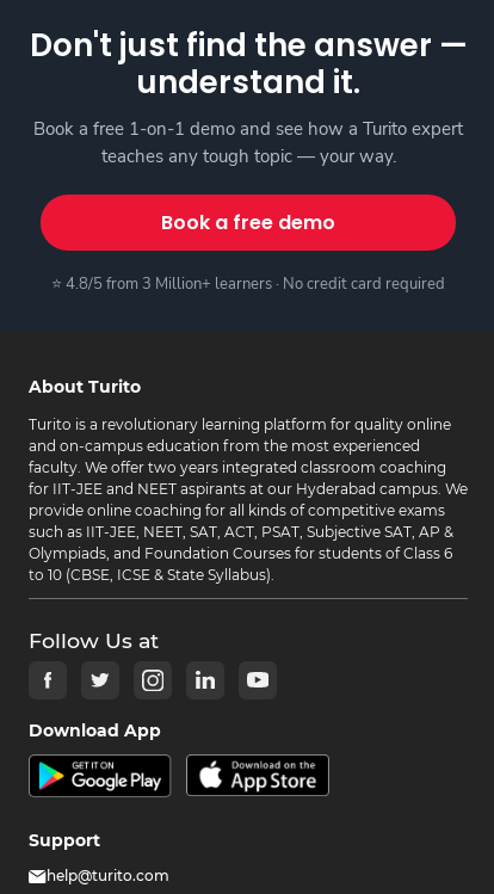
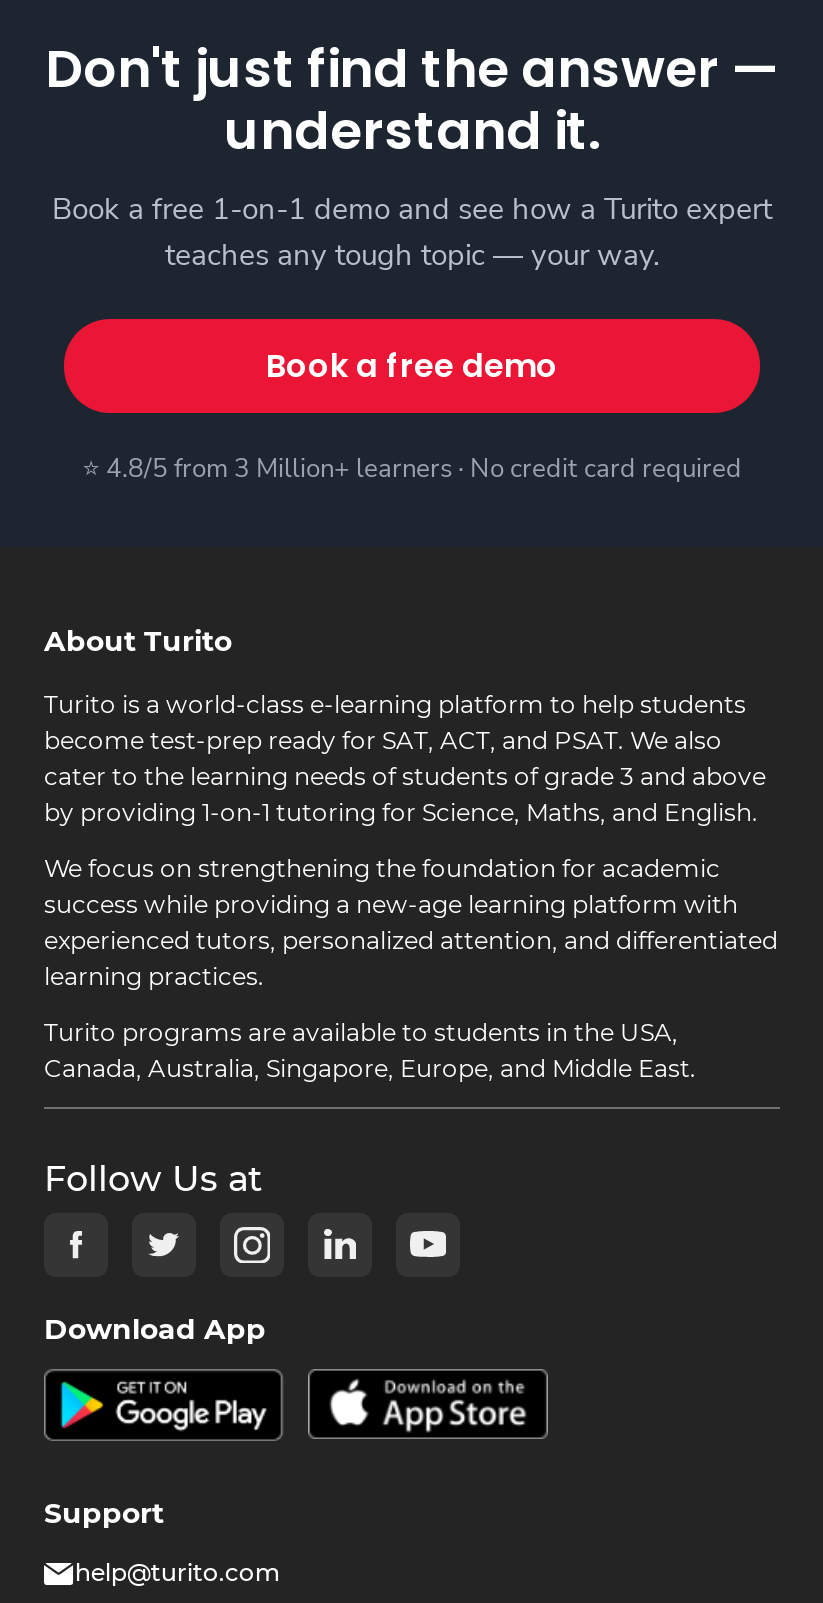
[29,415,468,583] Turito is a revolutionary learning platform for quality online | and on-campus education from the most experienced | faculty. We offer two years integrated classroom coaching | for IIT-JEE and NEET aspirants at our Hyderabad campus. We | provide online coaching for all kinds of competitive exams | such as IIT-JEE, NEET, SAT, ACT, PSAT, Subjective SAT, AP & | Olympiads, and Foundation Courses for students of Class 6 | to 10 (CBSE, ICSE & State Syllabus). -> [44,688,778,1082] Turito is a world-class e-learning platform to help students | become test-prep ready for SAT, ACT, and PSAT. We also | cater to the learning needs of students of grade 3 and above | by providing 1-on-1 tutoring for Science, Maths, and English. | We focus on strengthening the foundation for academic | success while providing a new-age learning platform with | experienced tutors, personalized attention, and differentiated | learning practices. | Turito programs are available to students in the USA, | Canada, Australia, Singapore, Europe, and Middle East.

